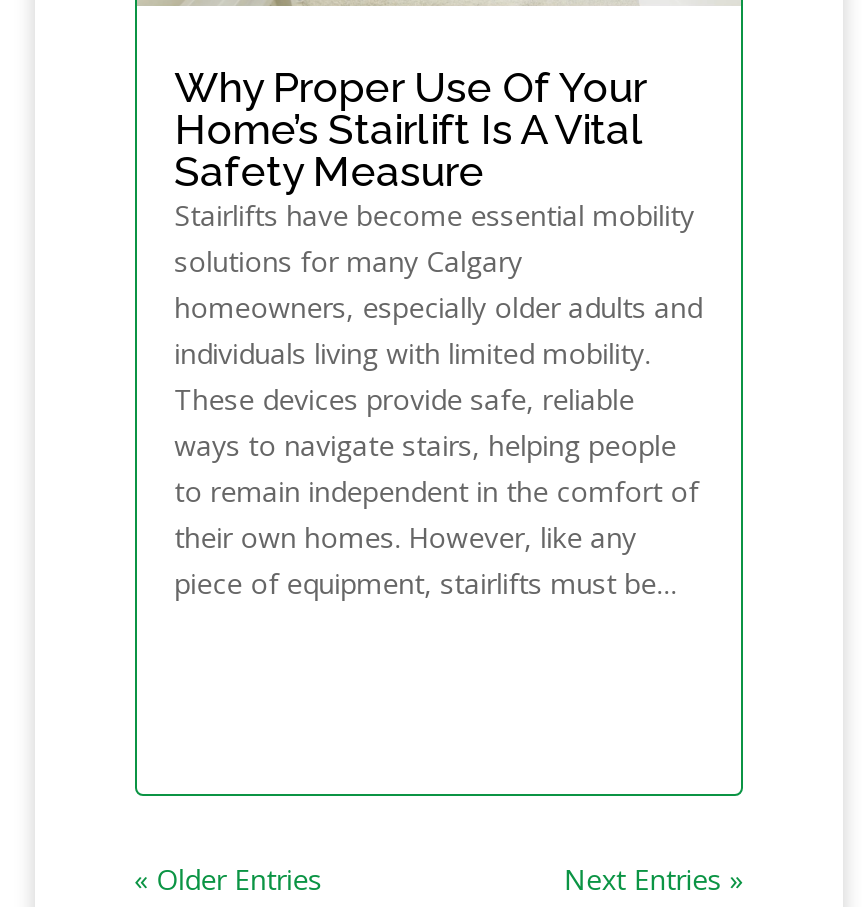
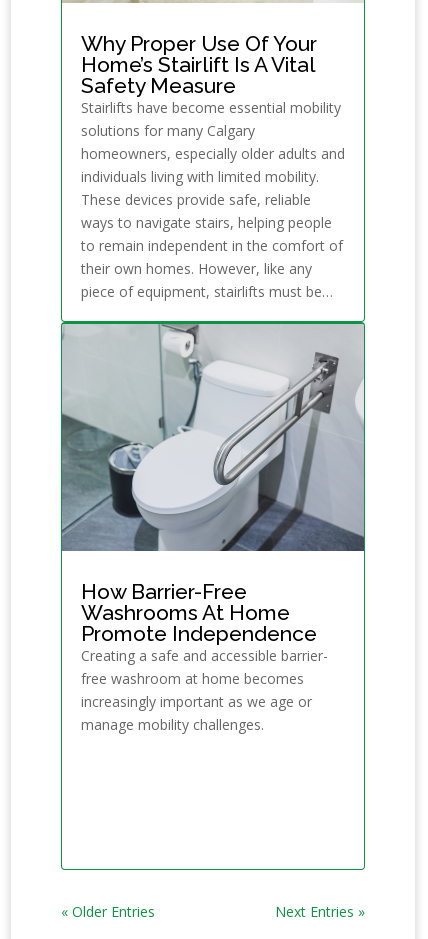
none -> [61,320,365,734] [image] | How Barrier-Free | Washrooms At Home | Promote Independence | Creating a safe and accessible barrier- | free washroom at home becomes | increasingly important as we age or | manage mobility challenges.

